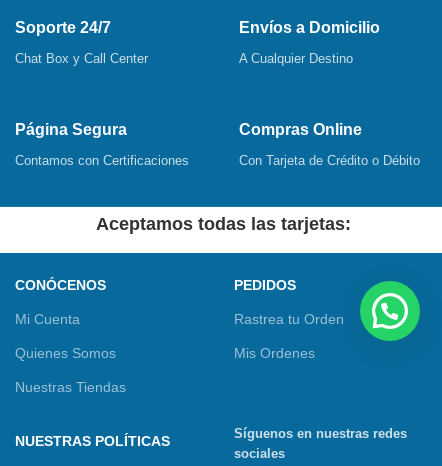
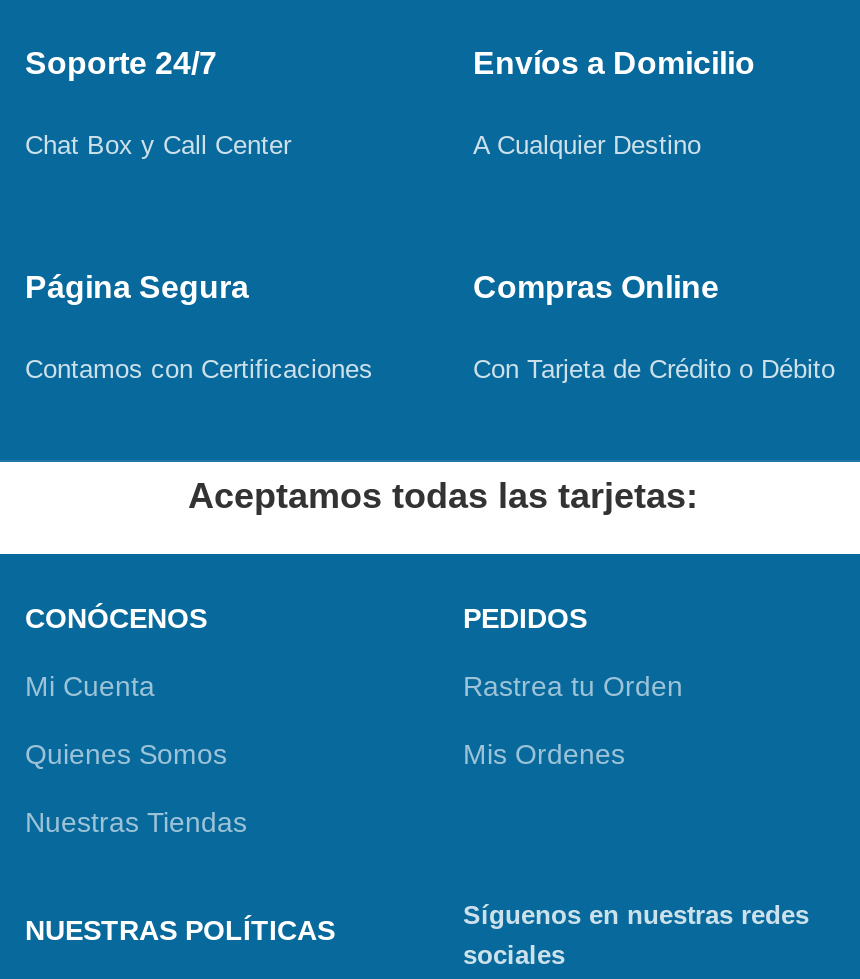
[360,281,420,341] [image] -> none

